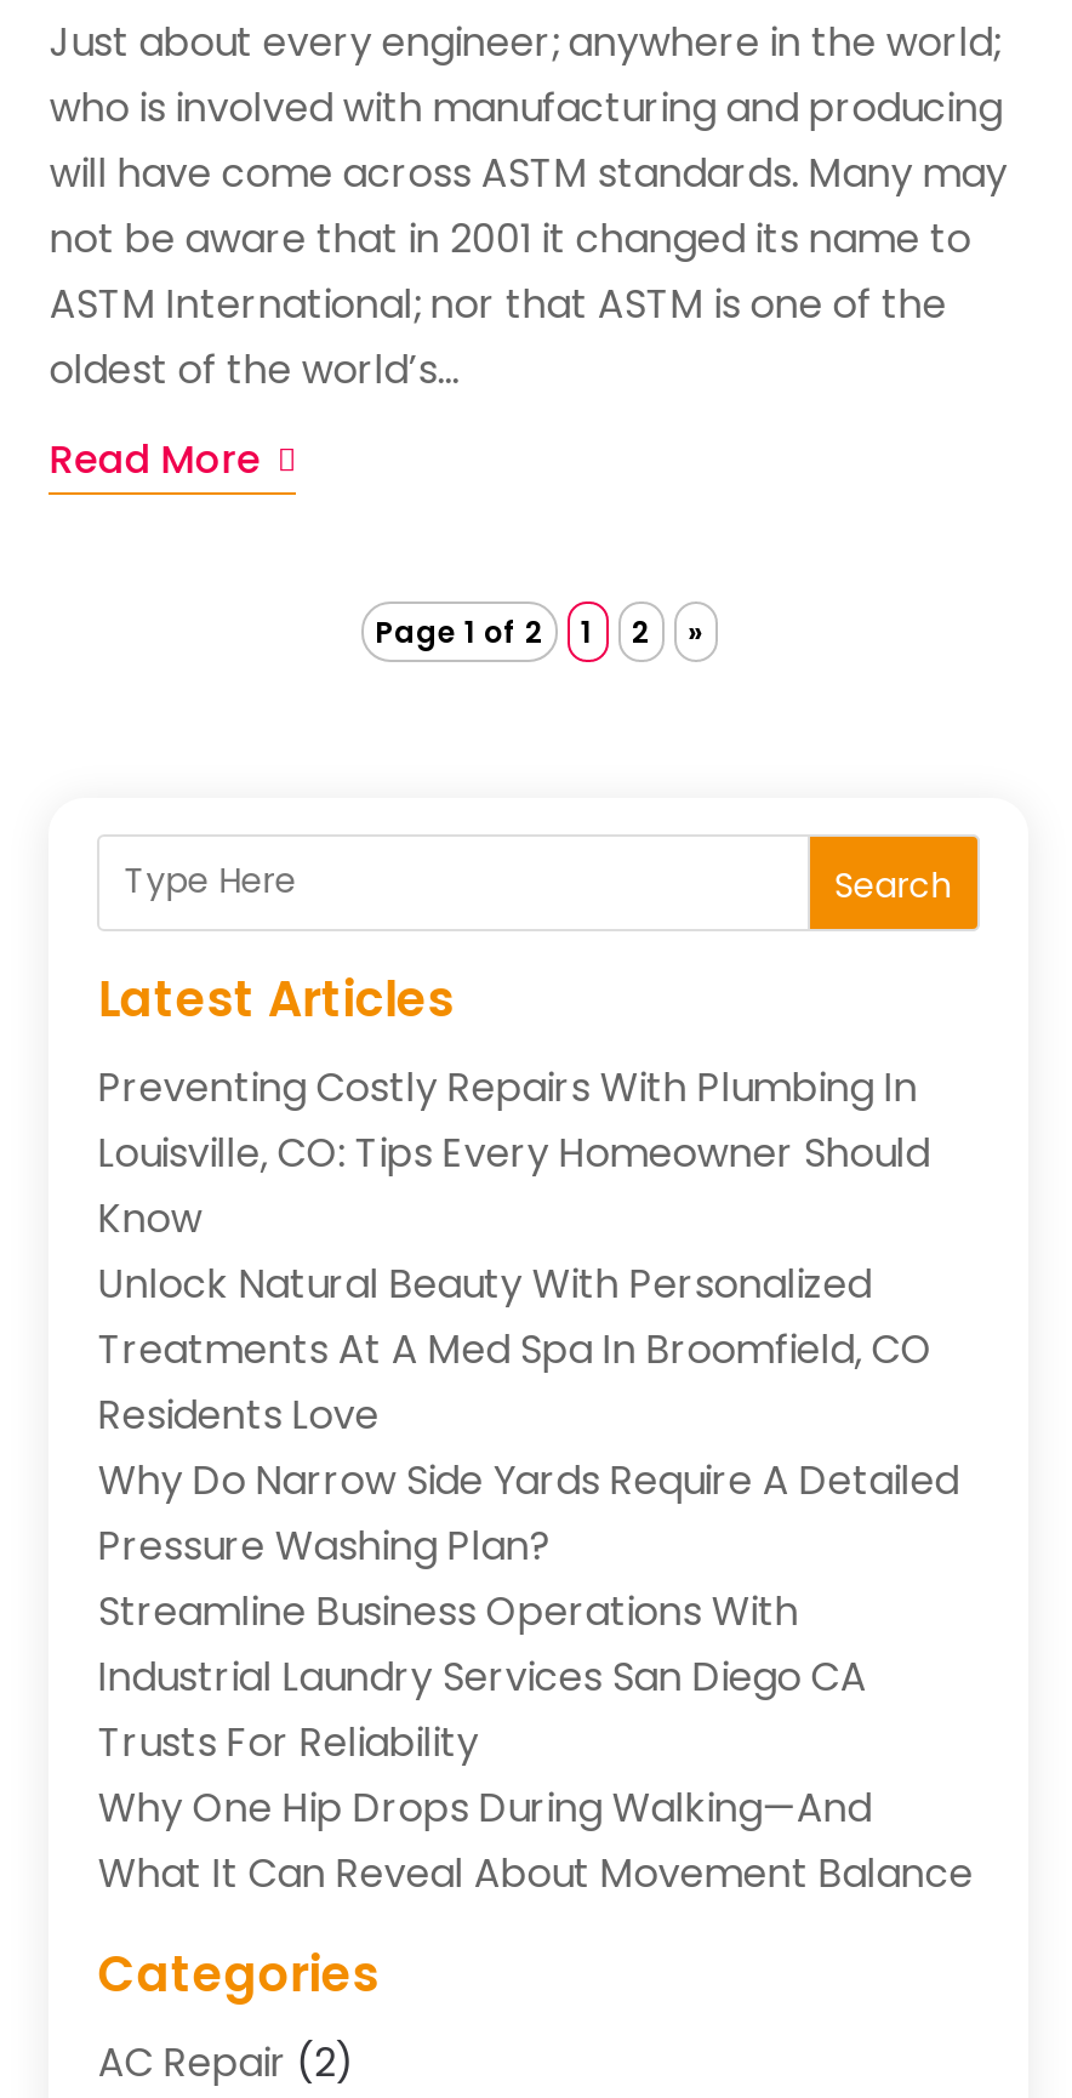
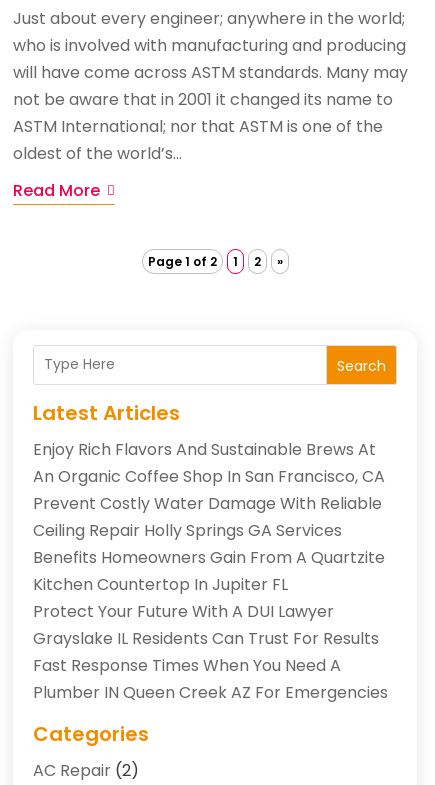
[98,1059,974,1901] Preventing Costly Repairs With Plumbing In | Louisville, CO: Tips Every Homeowner Should | Know | Unlock Natural Beauty With Personalized | Treatments At A Med Spa In Broomfield, CO | Residents Love | Why Do Narrow Side Yards Require A Detailed | Pressure Washing Plan? | Streamline Business Operations With | Industrial Laundry Services San Diego CA | Trusts For Reliability | Why One Hip Drops During Walking—And | What It Can Reveal About Movement Balance -> [33,438,388,704] Enjoy Rich Flavors And Sustainable Brews At | An Organic Coffee Shop In San Francisco, CA | Prevent Costly Water Damage With Reliable | Ceiling Repair Holly Springs GA Services | Benefits Homeowners Gain From A Quartzite | Kitchen Countertop In Jupiter FL | Protect Your Future With A DUI Lawyer | Grayslake IL Residents Can Trust For Results | Fast Response Times When You Need A | Plumber IN Queen Creek AZ For Emergencies

